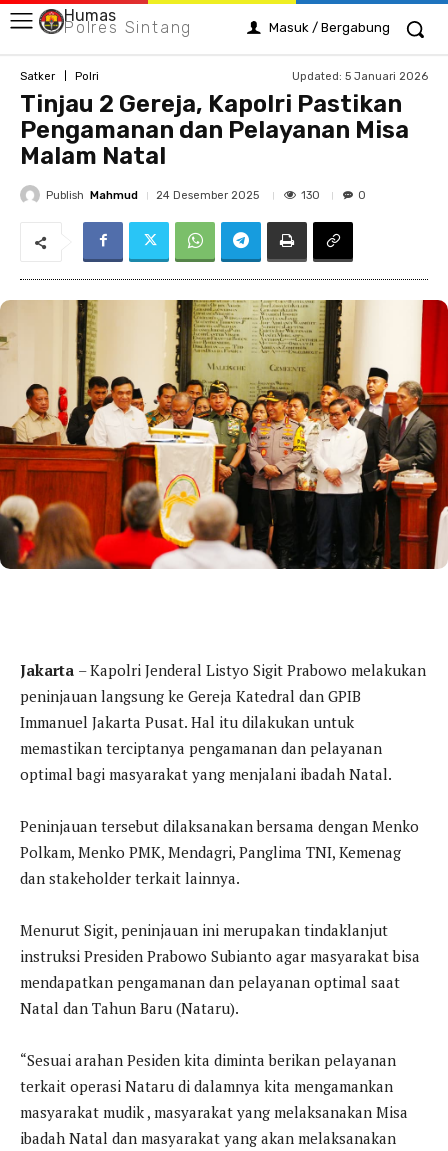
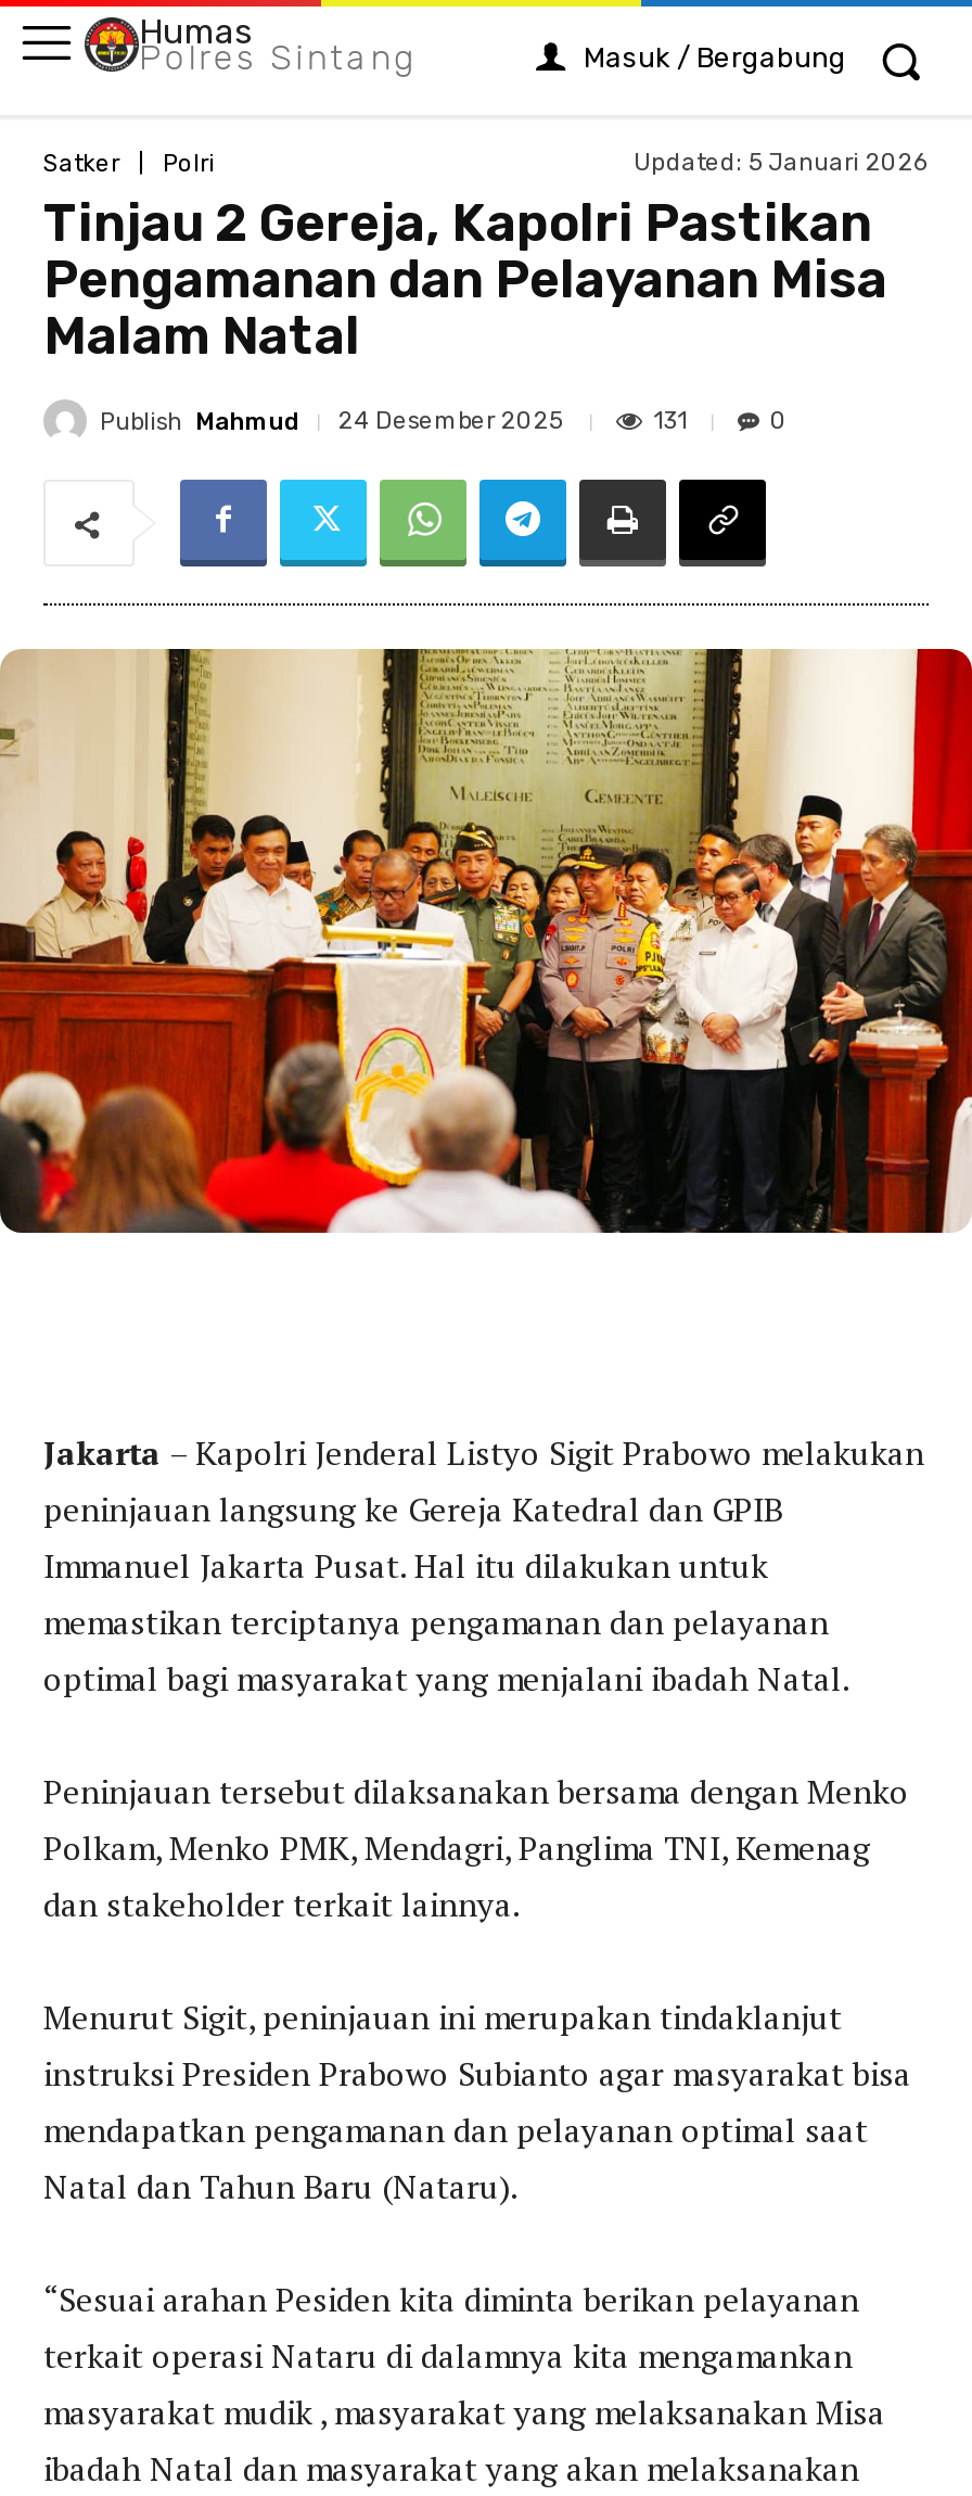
[301,189,320,202] 130 -> [653,408,688,436] 131

